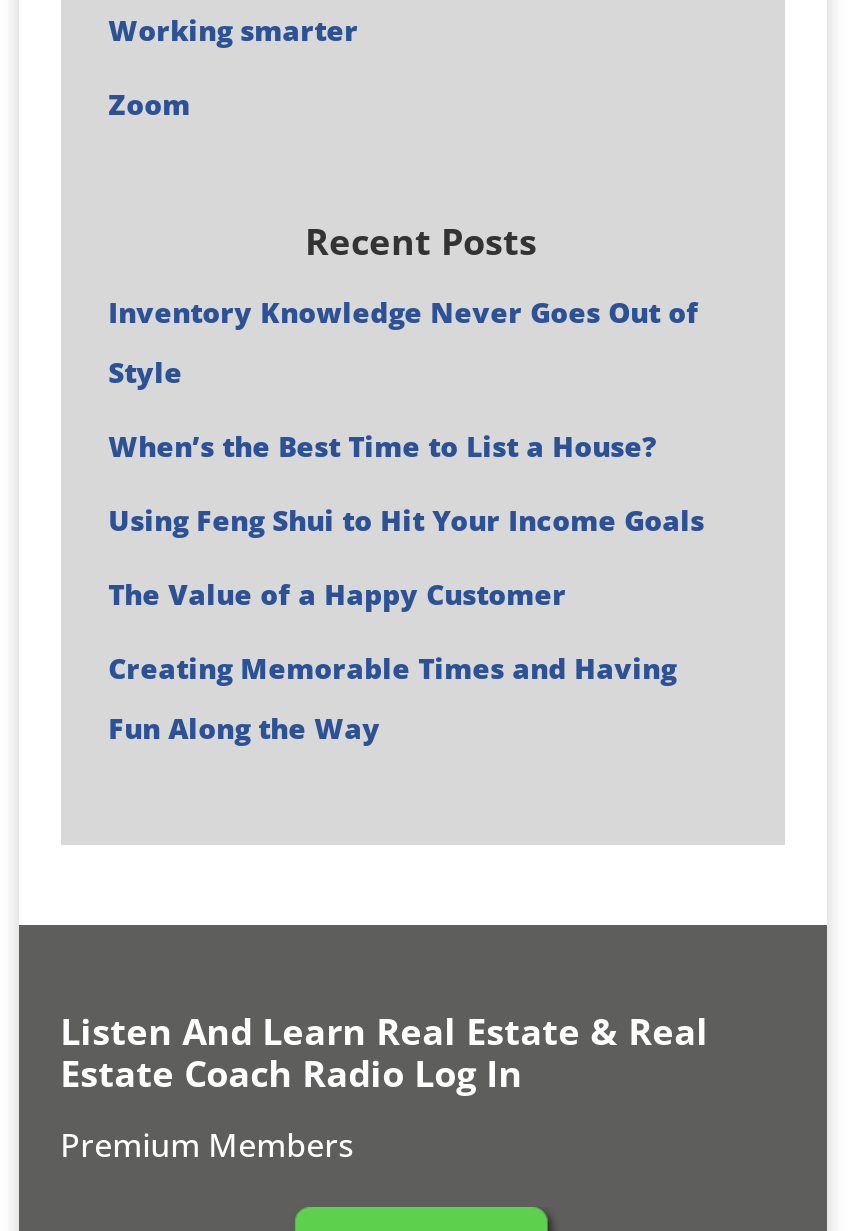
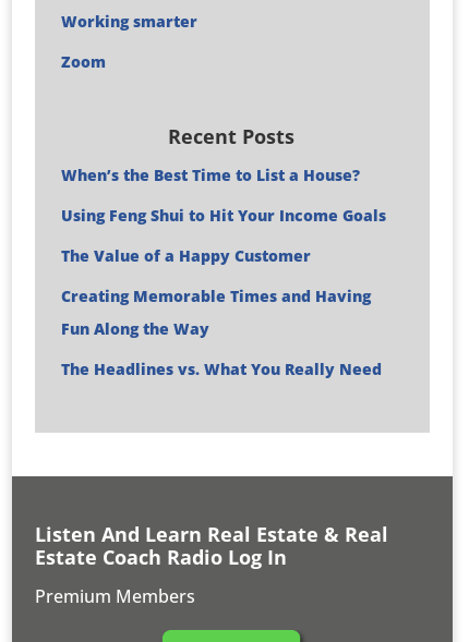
[108,293,698,391] Inventory Knowledge Never Goes Out of | Style -> none
moved [108,427,704,747] -> [61,165,386,339]: When’s the Best Time to List a House? | Using Feng Shui to Hit Your Income Goals | The Value of a Happy Customer | Creating Memorable Times and Having | Fun Along the Way
none -> [61,359,381,379] The Headlines vs. What You Really Need

